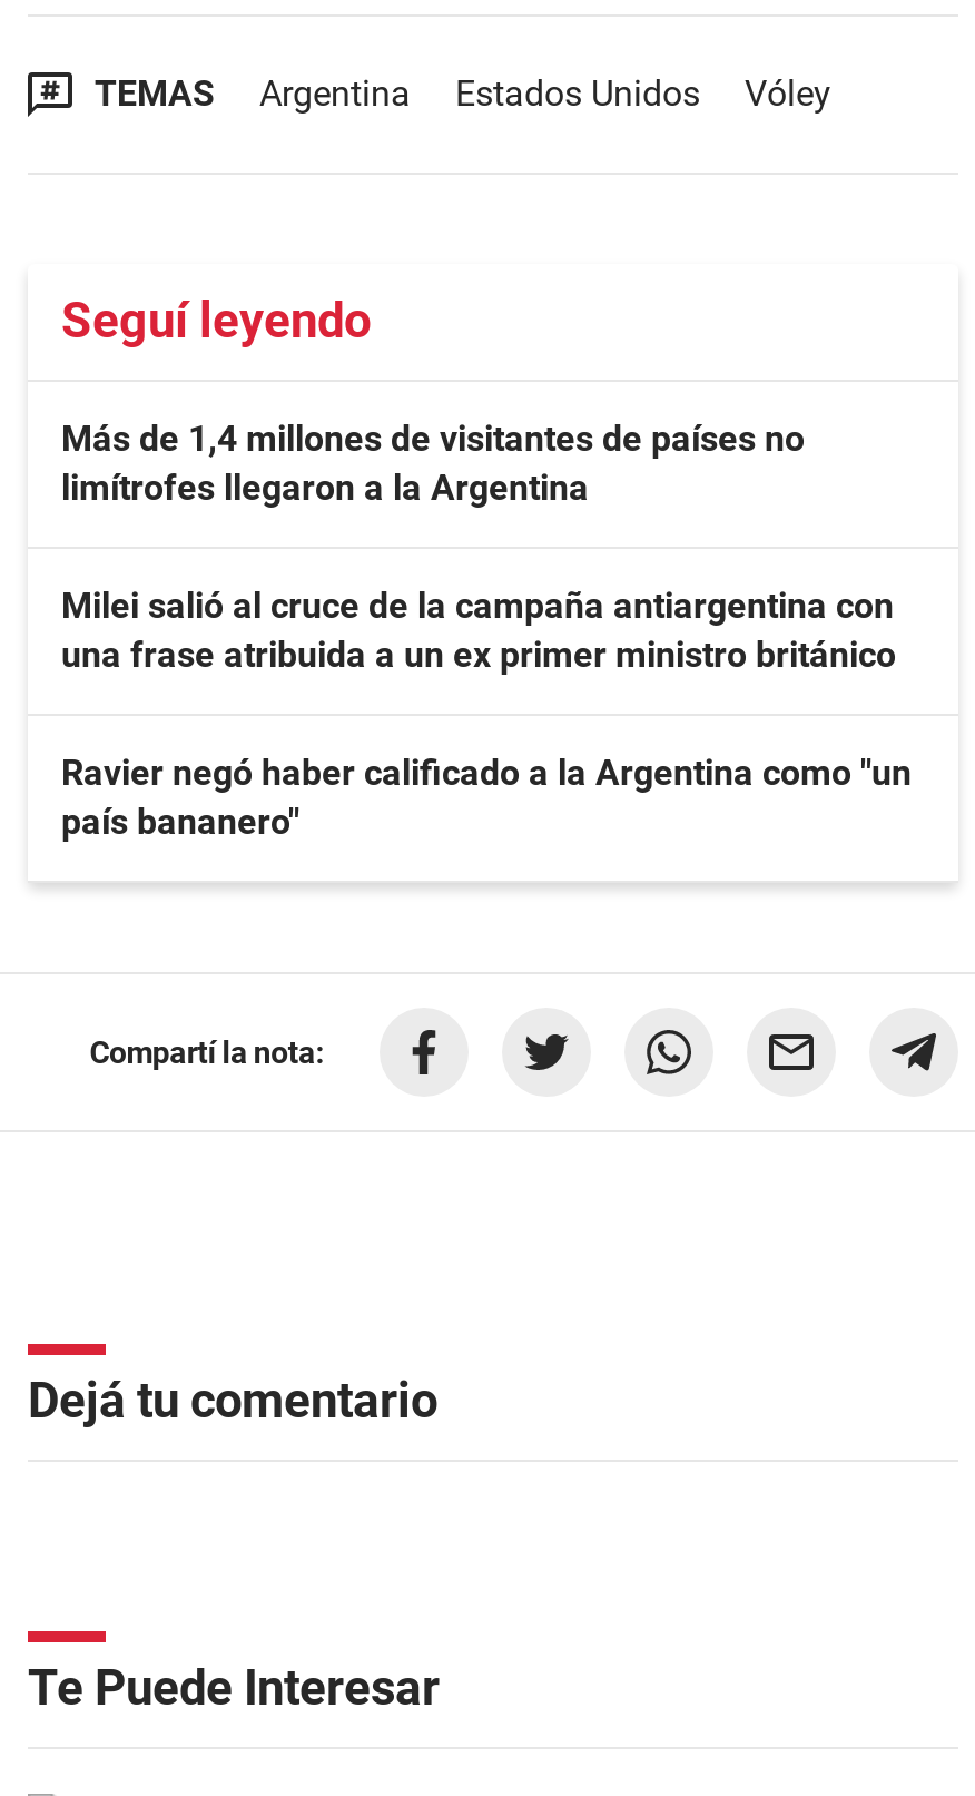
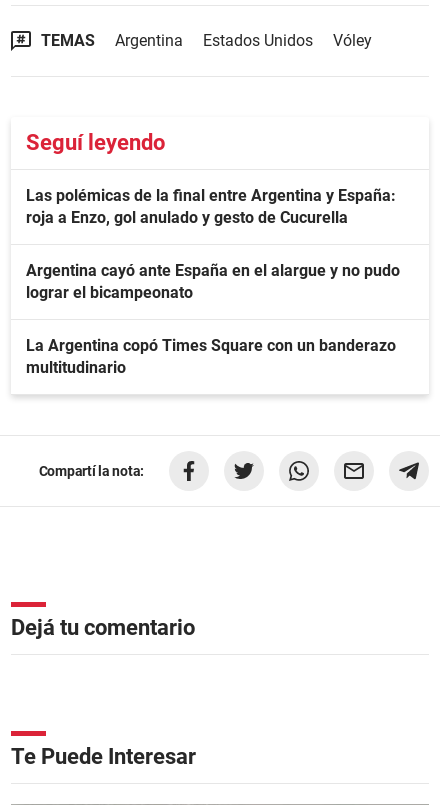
[61,418,805,509] Más de 1,4 millones de visitantes de países no | limítrofes llegaron a la Argentina -> [26,186,396,227] Las polémicas de la final entre Argentina y España: | roja a Enzo, gol anulado y gesto de Cucurella
[61,585,896,676] Milei salió al cruce de la campaña antiargentina con | una frase atribuida a un ex primer ministro británico -> [26,261,400,302] Argentina cayó ante España en el alargue y no pudo | lograr el bicampeonato
[61,752,912,843] Ravier negó haber calificado a la Argentina como "un | país bananero" -> [26,336,396,377] La Argentina copó Times Square con un banderazo | multitudinario

